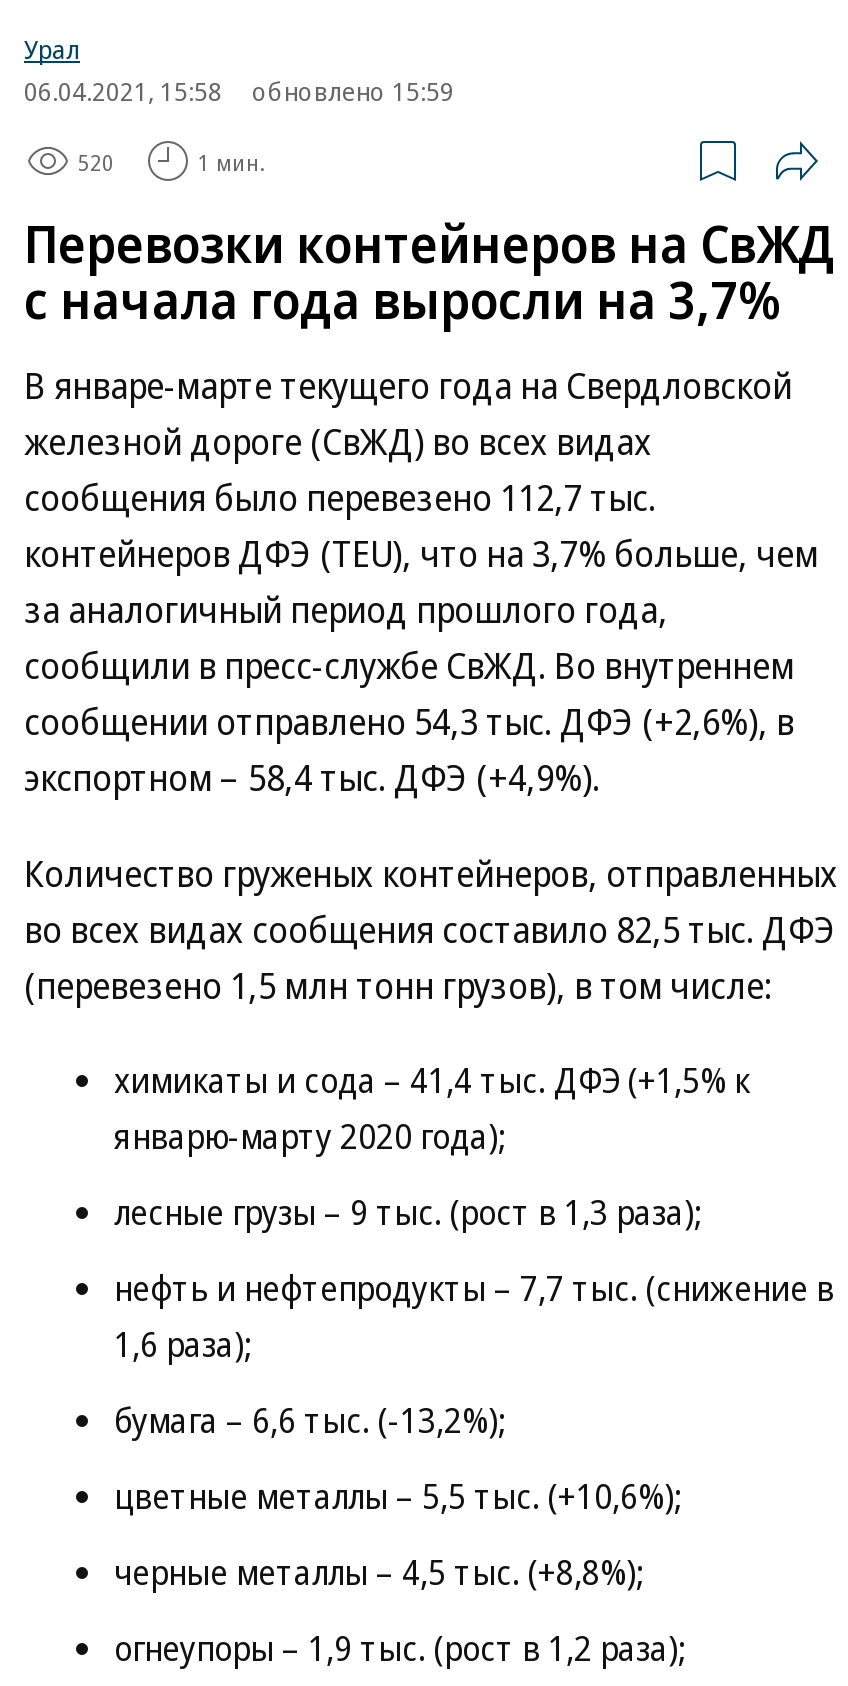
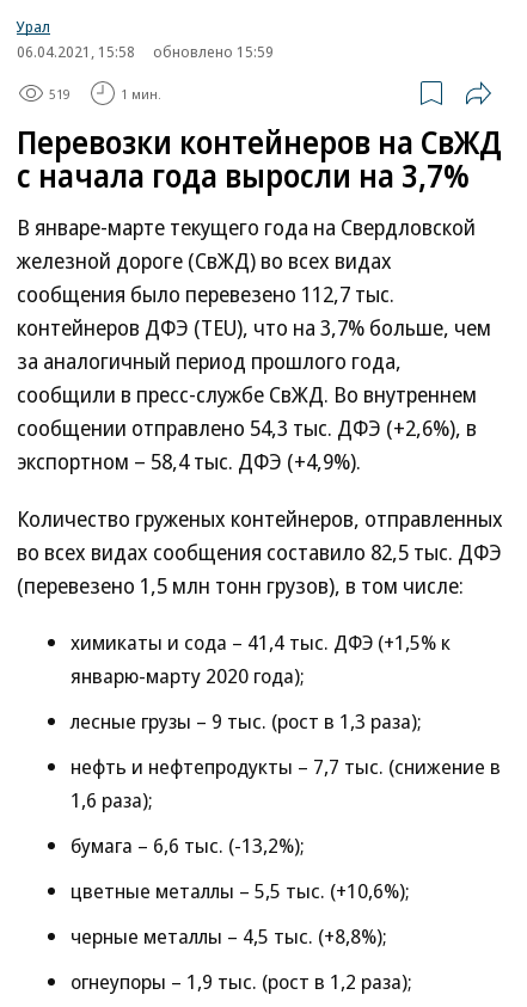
[78,146,114,176] 520 -> [49,84,71,102] 519

